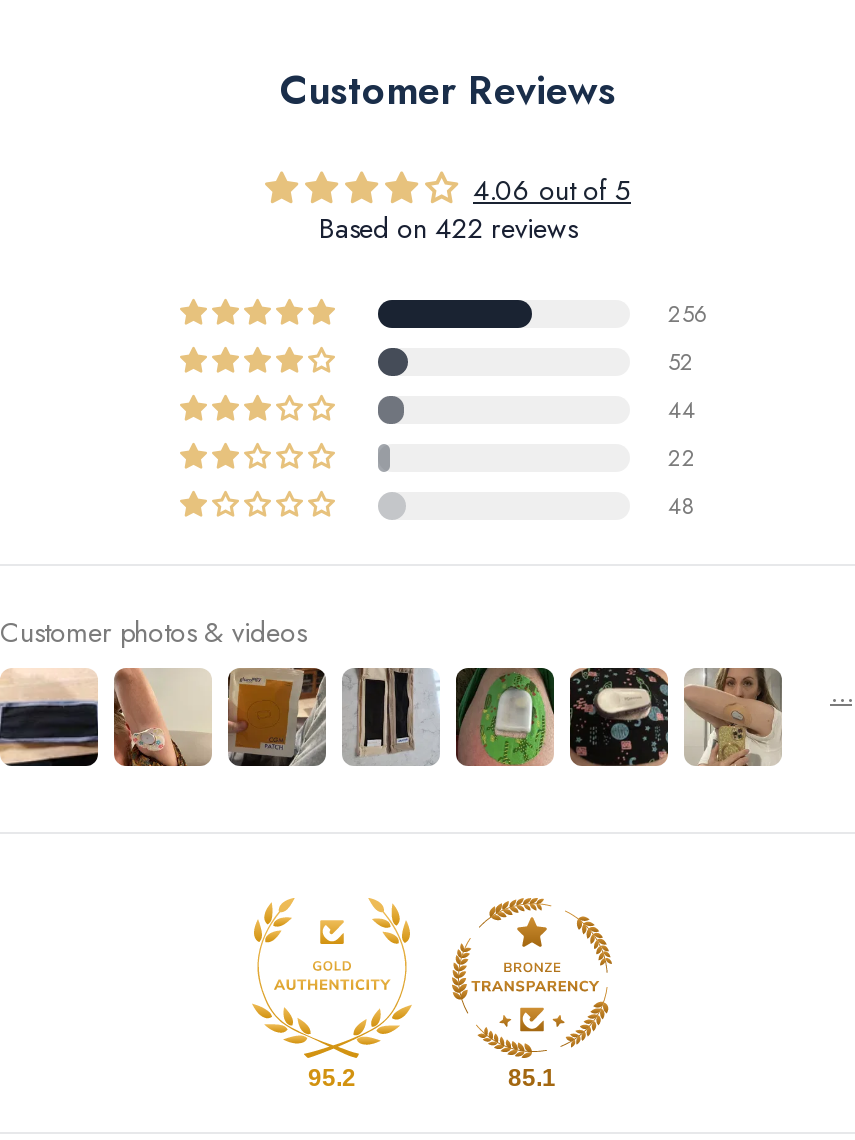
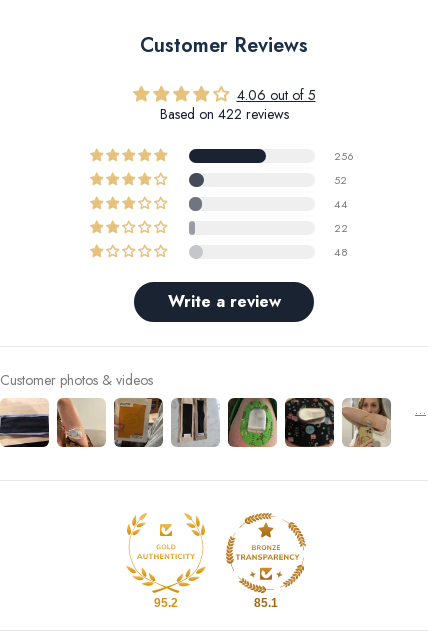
none -> [167,290,280,313] Write a review

